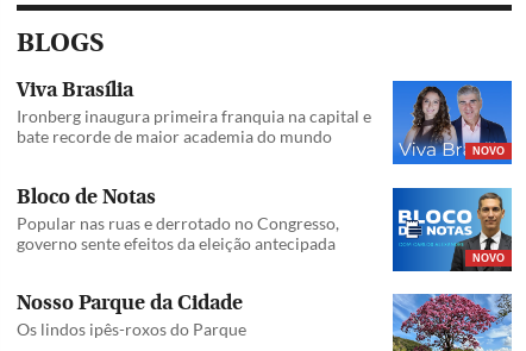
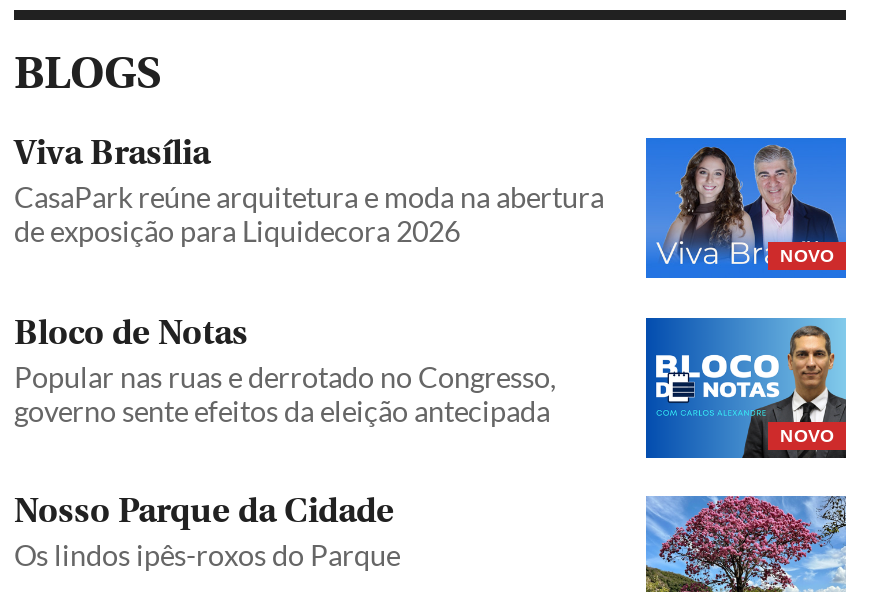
[17,106,371,147] Ironberg inaugura primeira franquia na capital e | bate recorde de maior academia do mundo -> [14,181,604,249] CasaPark reúne arquitetura e moda na abertura | de exposição para Liquidecora 2026

